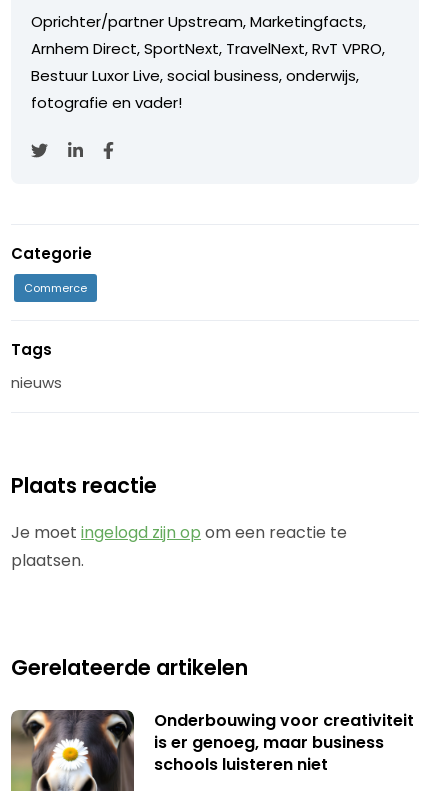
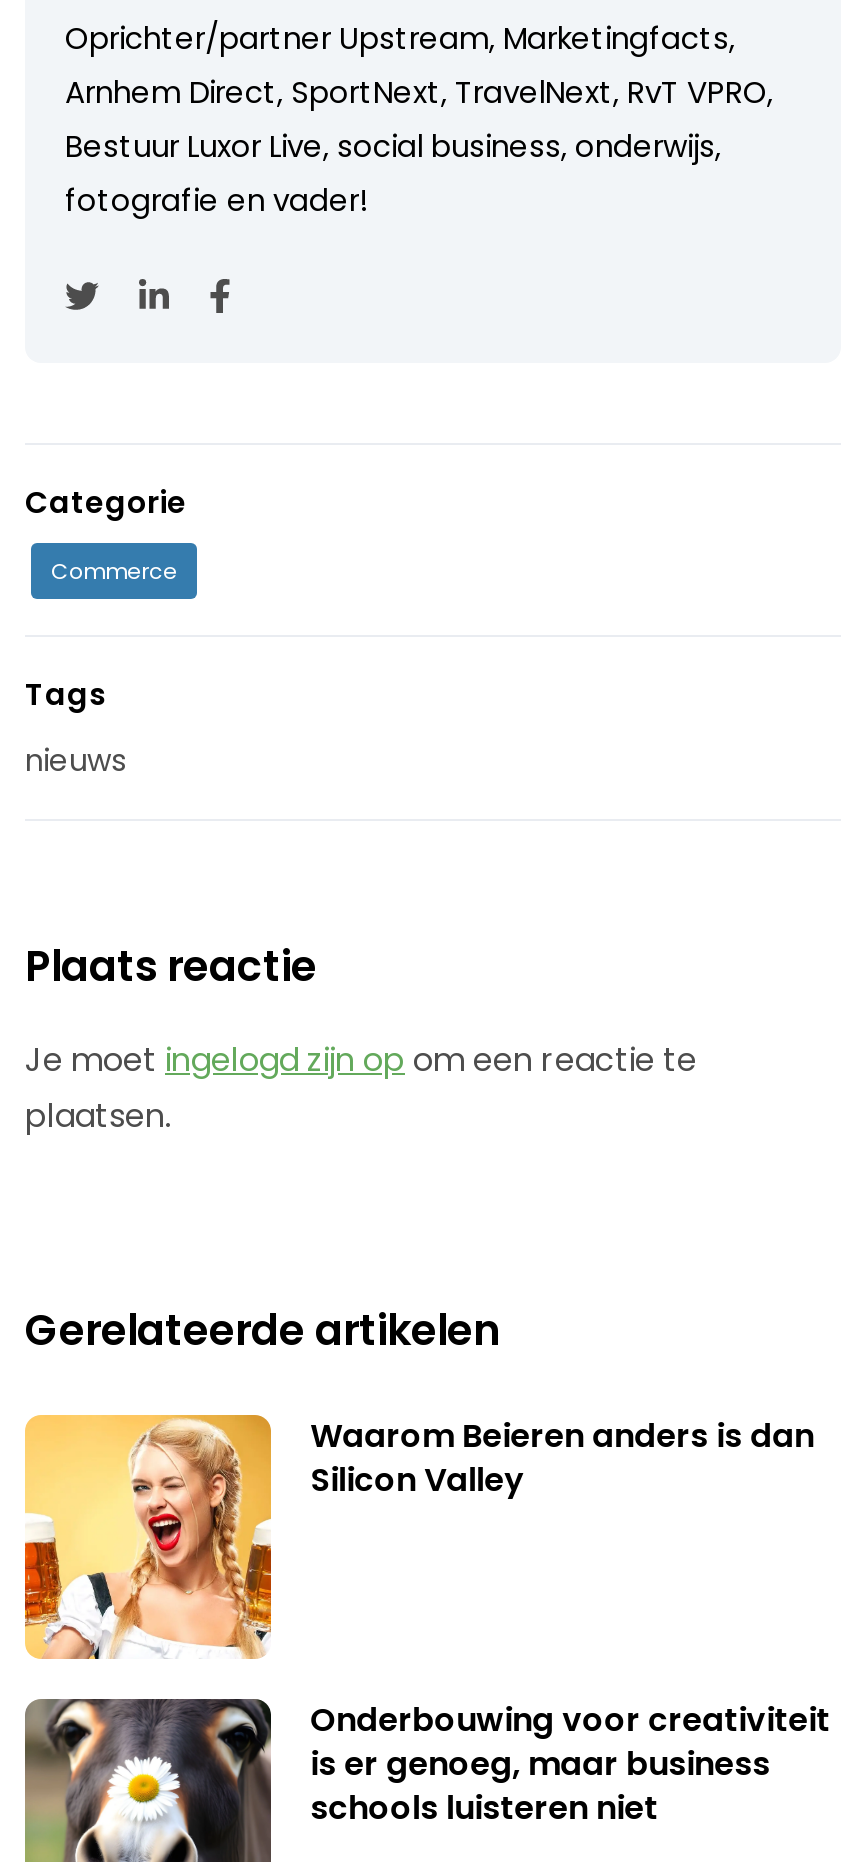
none -> [23,1412,814,1663] [image] | Waarom Beieren anders is dan | Silicon Valley

